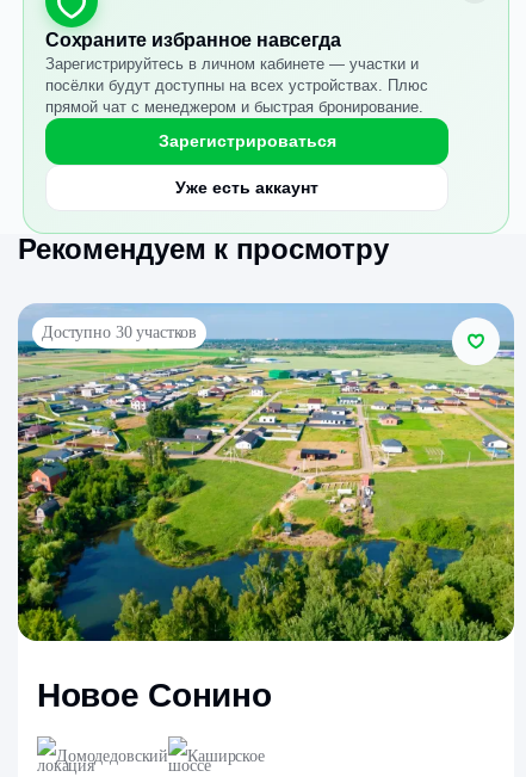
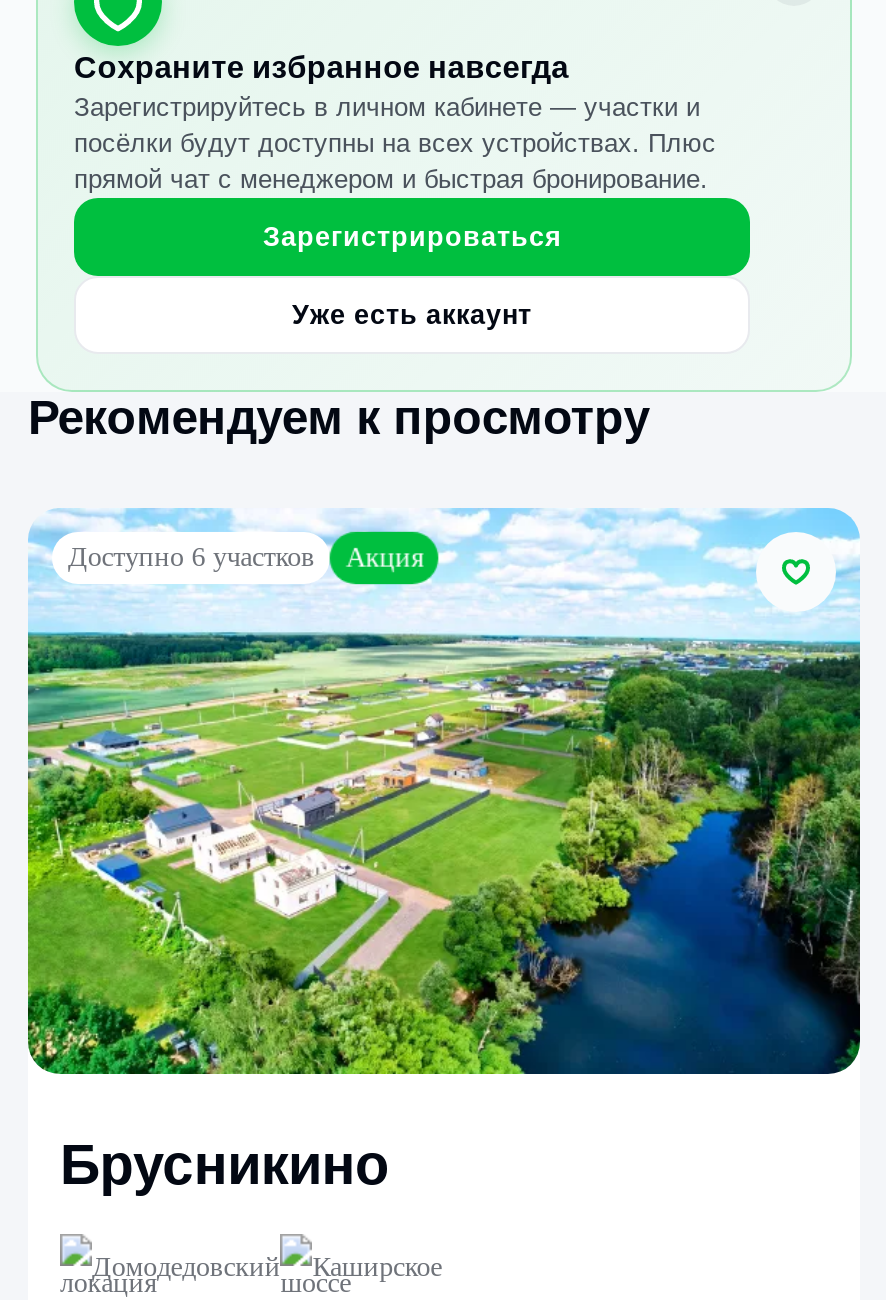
[17,303,515,642] [image] | Доступно 30 участков -> [26,508,862,1076] [image] | Доступно 6 участков | Акция
[37,676,271,713] Новое Сонино -> [60,1133,388,1195] Брусникино

